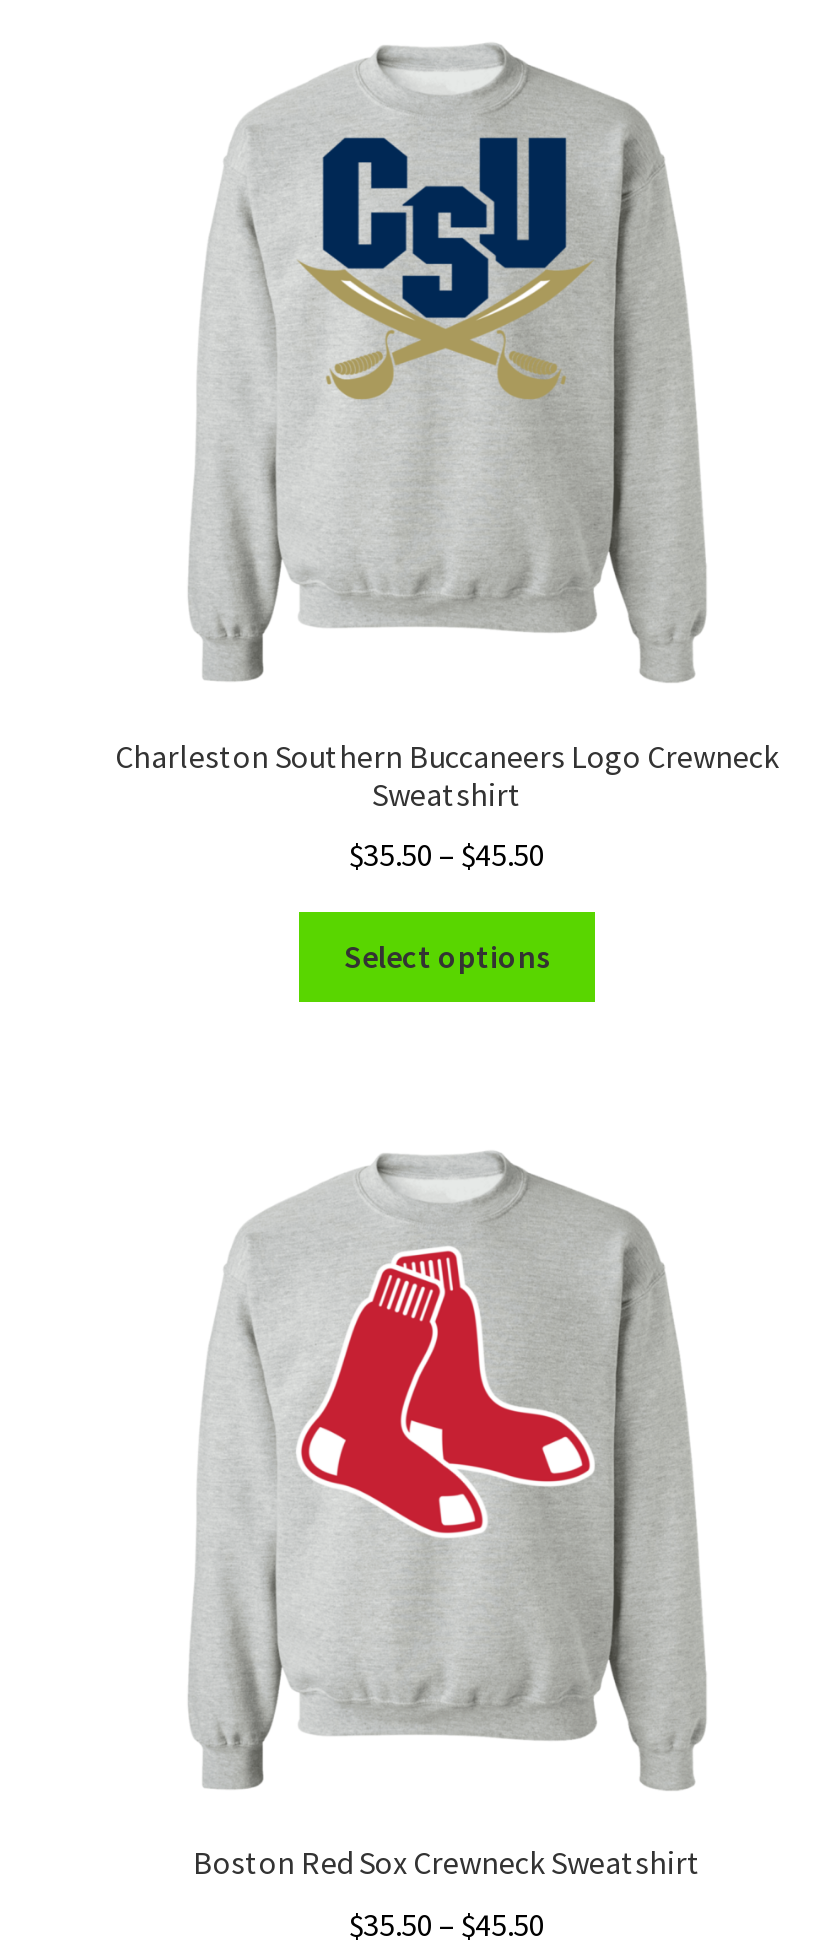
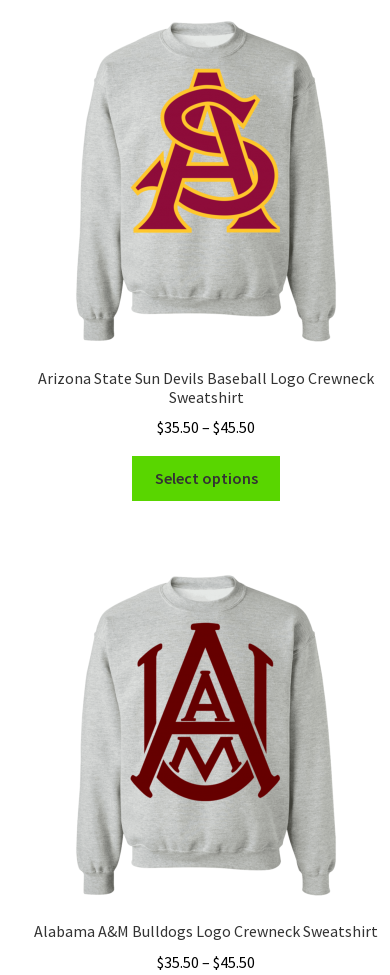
[299,136,587,466] [image] -> [130,68,276,234] [image]
[115,735,779,775] Charleston Southern Buccaneers Logo Crewneck -> [38,368,374,388] Arizona State Sun Devils Baseball Logo Crewneck
[297,1244,587,1602] [image] -> [130,622,276,802] [image]
[193,1843,701,1883] Boston Red Sox Crewneck Sweatshirt -> [34,921,378,941] Alabama A&M Bulldogs Logo Crewneck Sweatshirt

